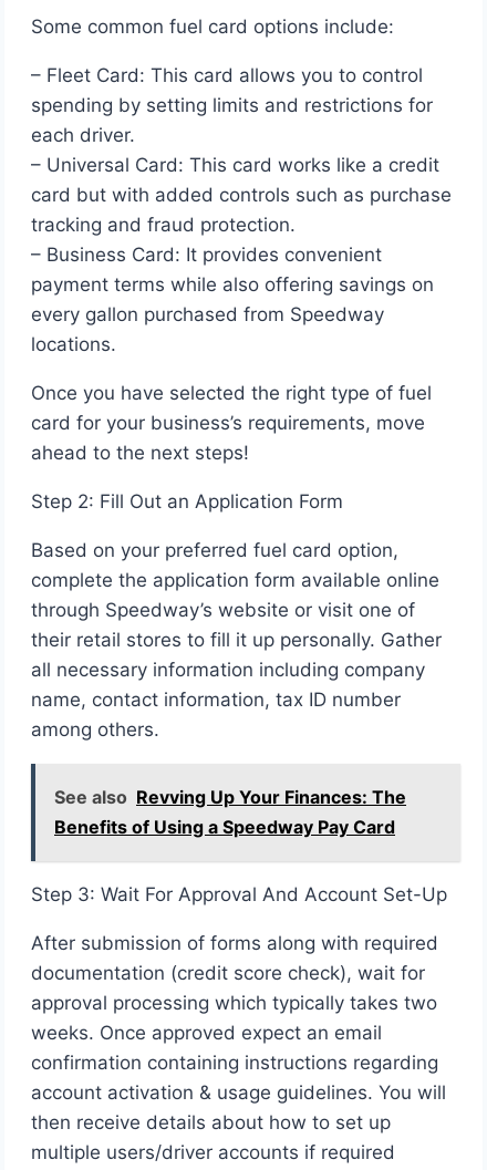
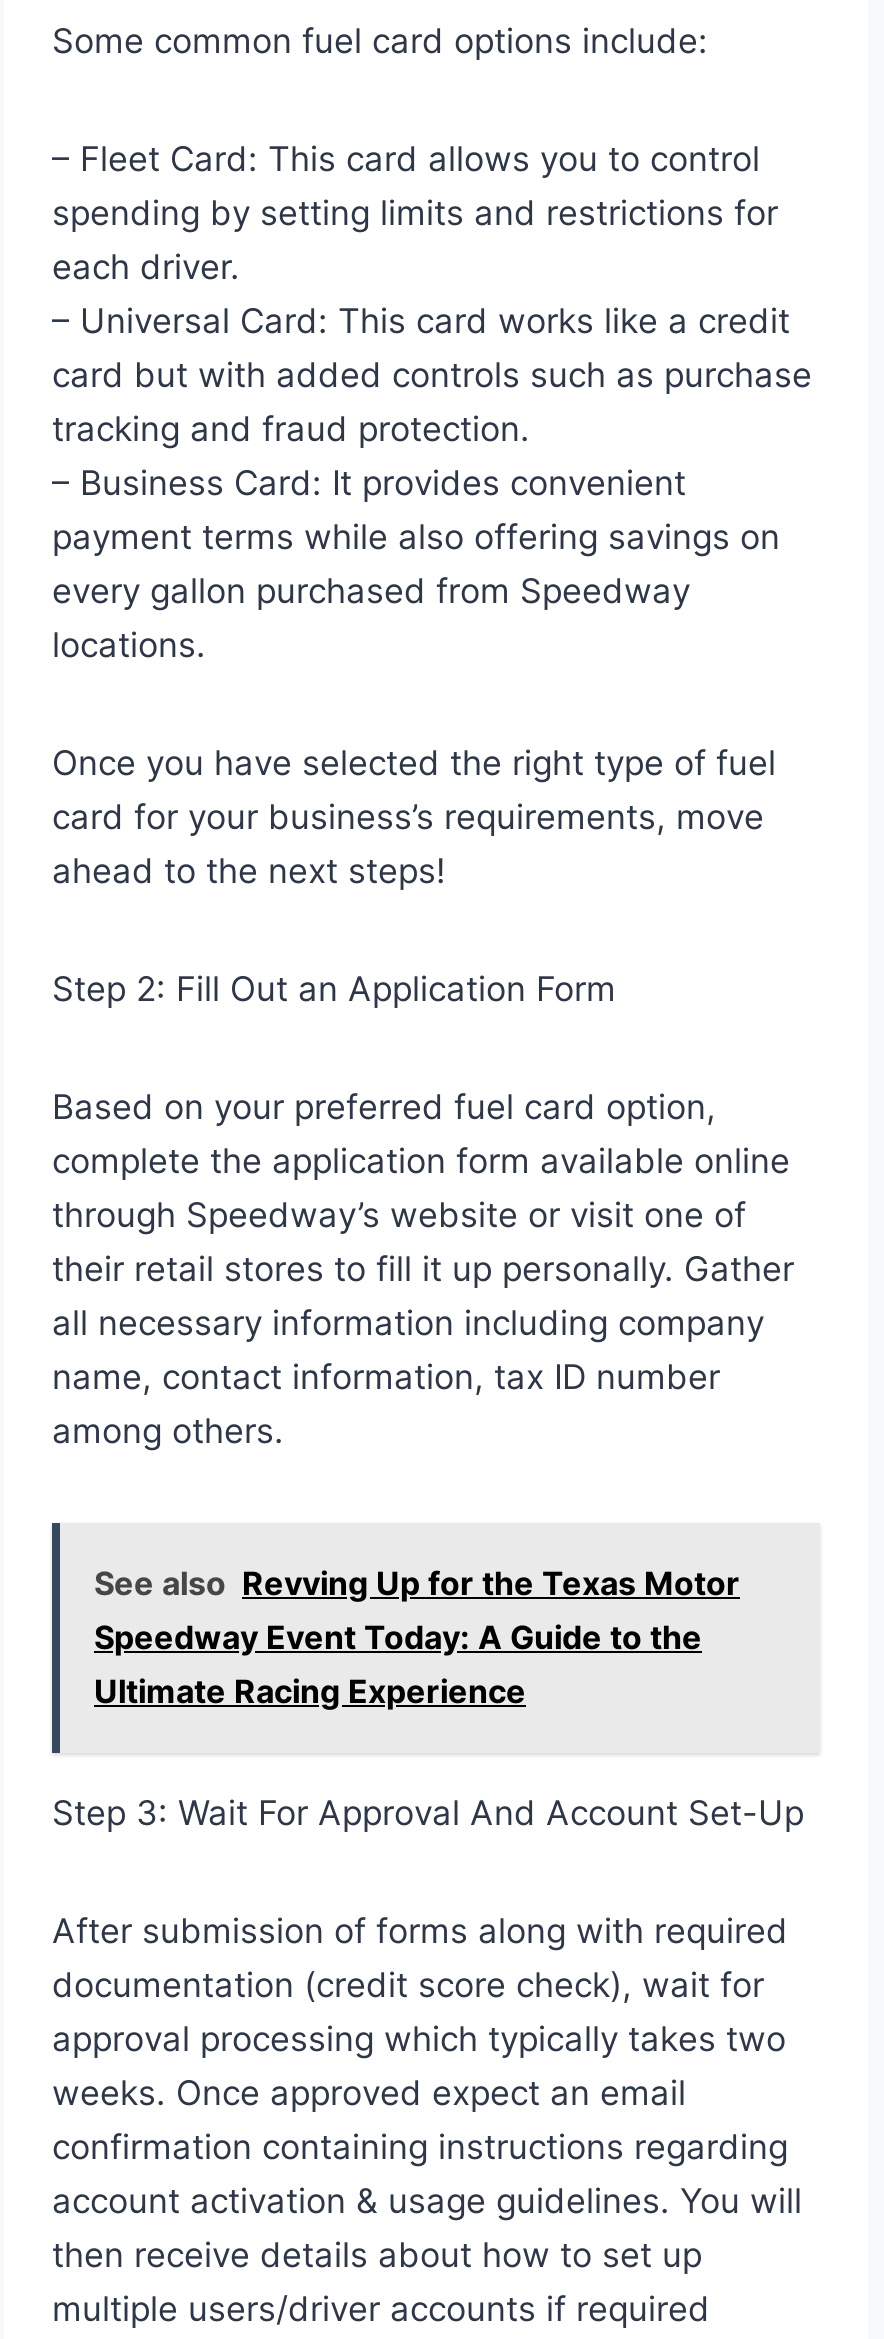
[54,786,406,838] See also Revving Up Your Finances: The | Benefits of Using a Speedway Pay Card -> [94,1563,740,1711] See also Revving Up for the Texas Motor | Speedway Event Today: A Guide to the | Ultimate Racing Experience

